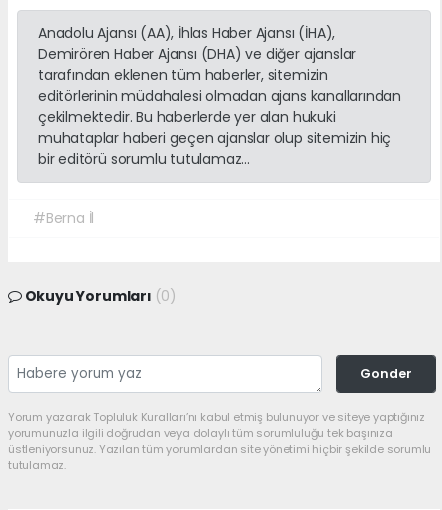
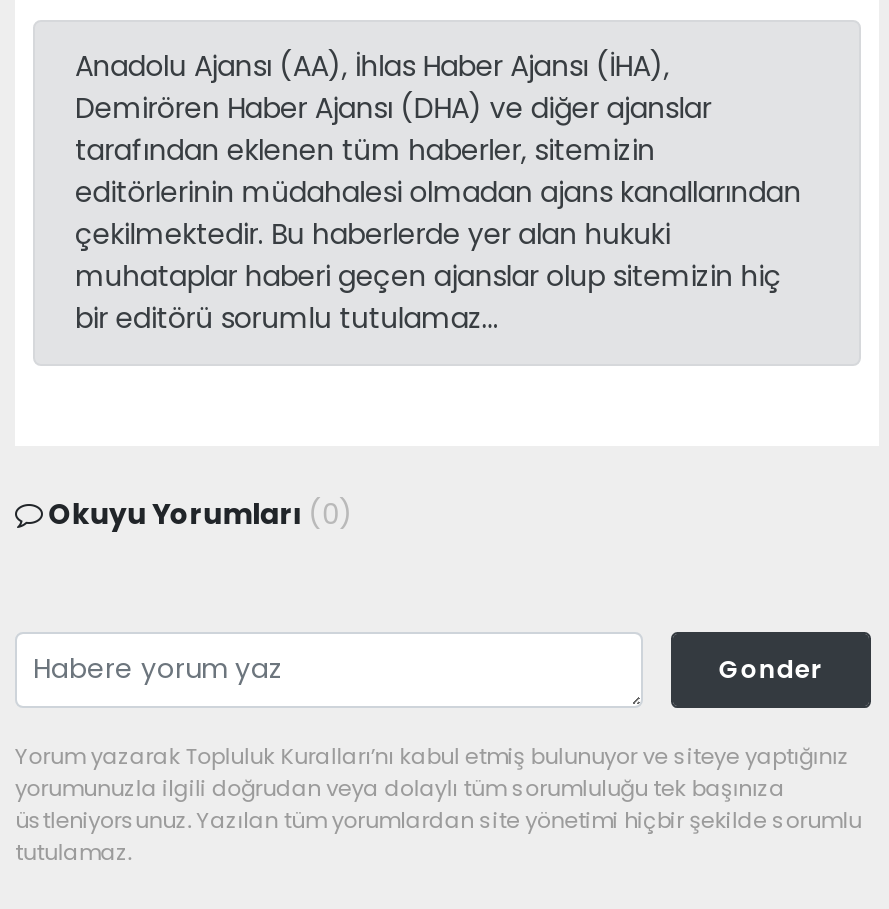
[33,208,94,228] #Berna İl -> none

